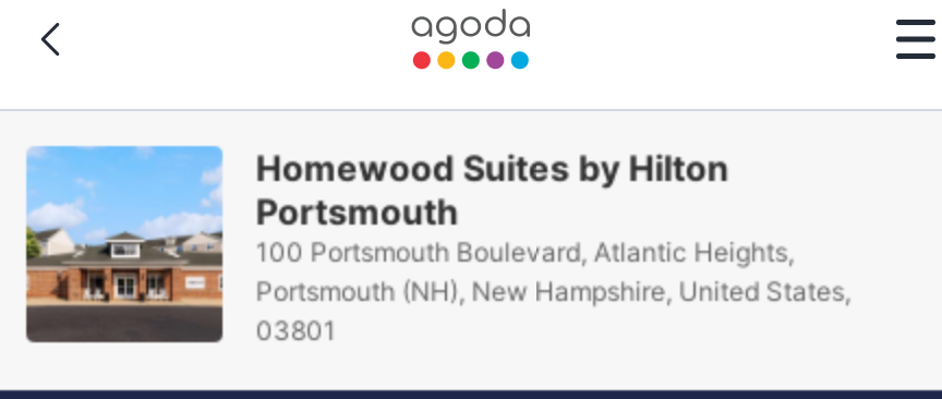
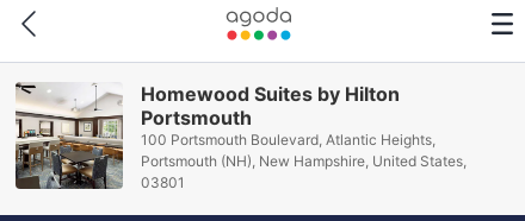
[24,144,225,342] [image] -> [14,82,124,189] [image]

